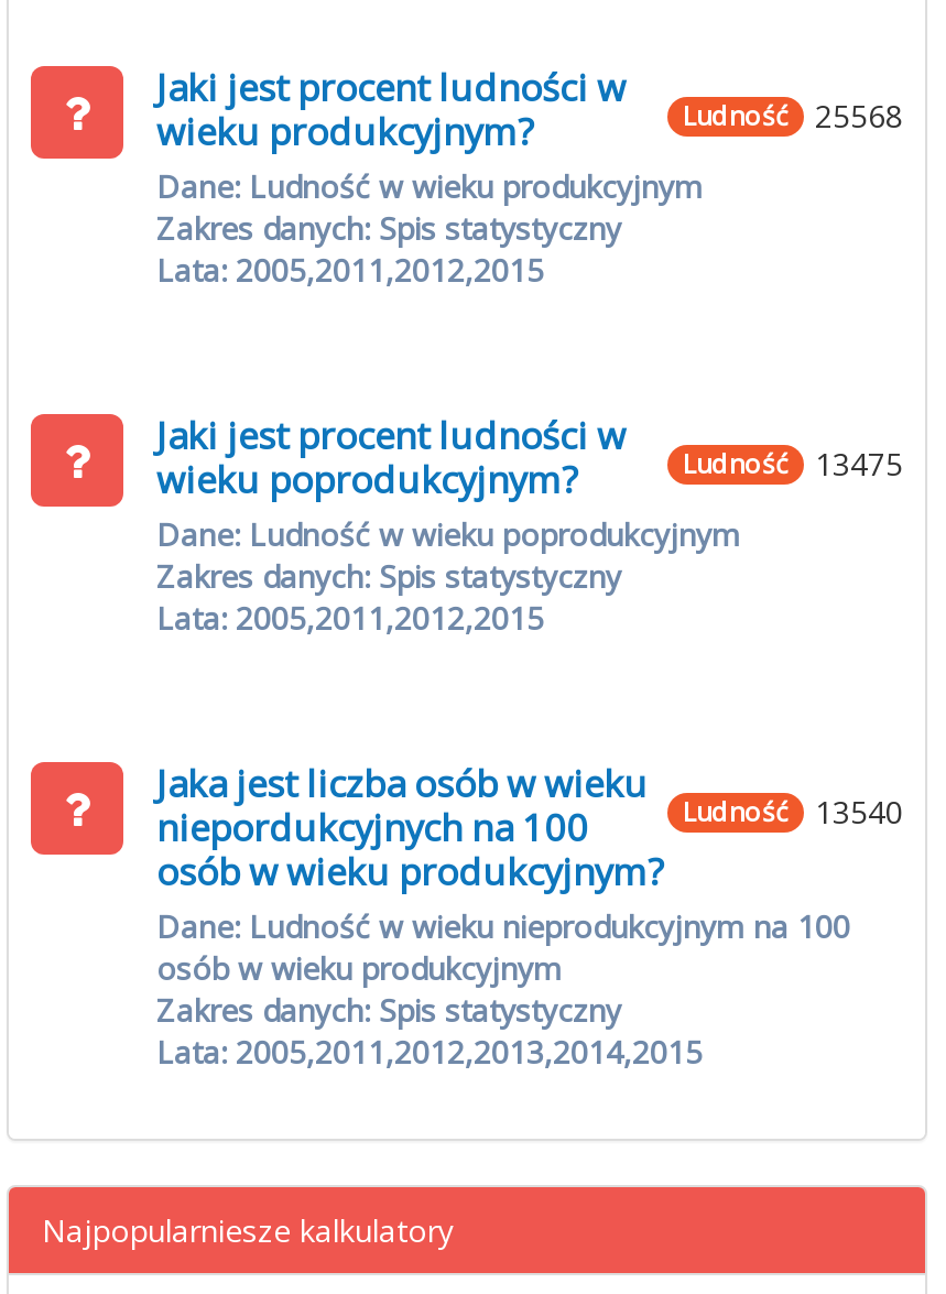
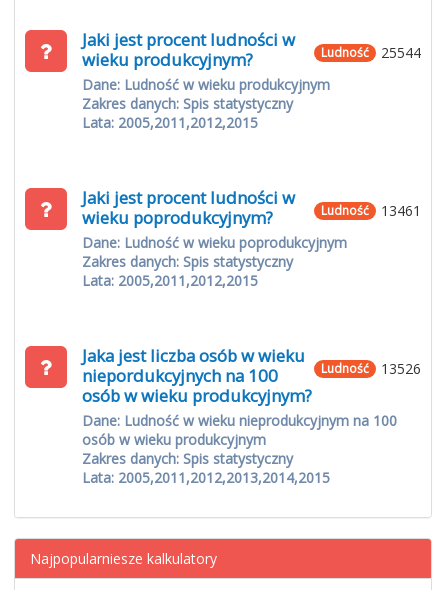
[683,95,903,137] Ludność 25568 -> [321,43,421,62] Ludność 25544
[683,443,903,485] Ludność 13475 -> [321,201,421,220] Ludność 13461
[683,791,903,833] Ludność 13540 -> [321,359,421,378] Ludność 13526

